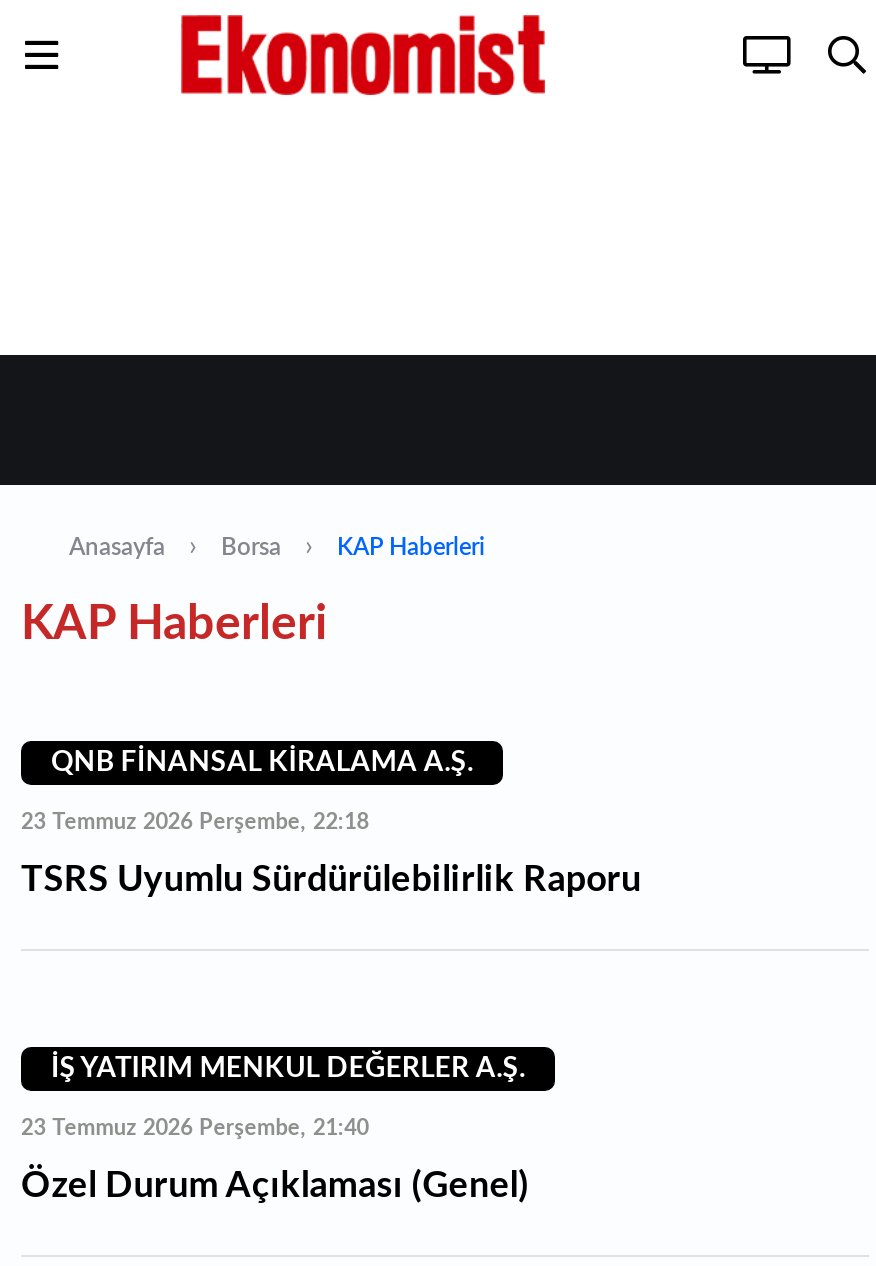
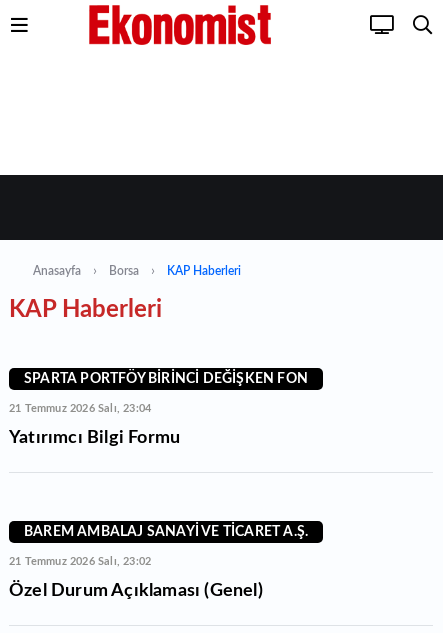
[51,749,473,777] QNB FİNANSAL KİRALAMA A.Ş. -> [24,372,308,386] SPARTA PORTFÖY BİRİNCİ DEĞİŞKEN FON
[21,811,369,833] 23 Temmuz 2026 Perşembe, 22:18 -> [9,403,151,414] 21 Temmuz 2026 Salı, 23:04
[21,863,641,899] TSRS Uyumlu Sürdürülebilirlik Raporu -> [9,429,180,447] Yatırımcı Bilgi Formu
[51,1055,525,1083] İŞ YATIRIM MENKUL DEĞERLER A.Ş. -> [24,525,308,539] BAREM AMBALAJ SANAYİ VE TİCARET A.Ş.
[21,1117,369,1139] 23 Temmuz 2026 Perşembe, 21:40 -> [9,556,151,567] 21 Temmuz 2026 Salı, 23:02

